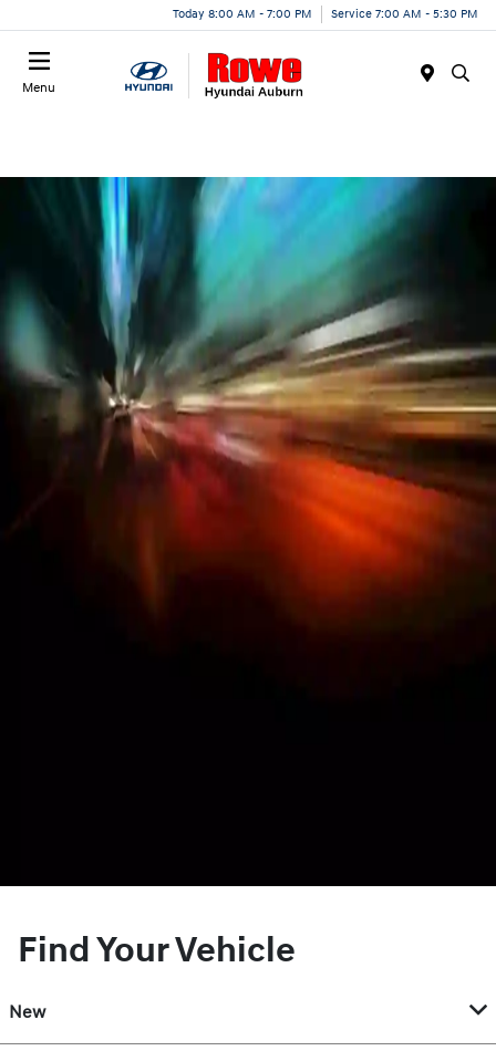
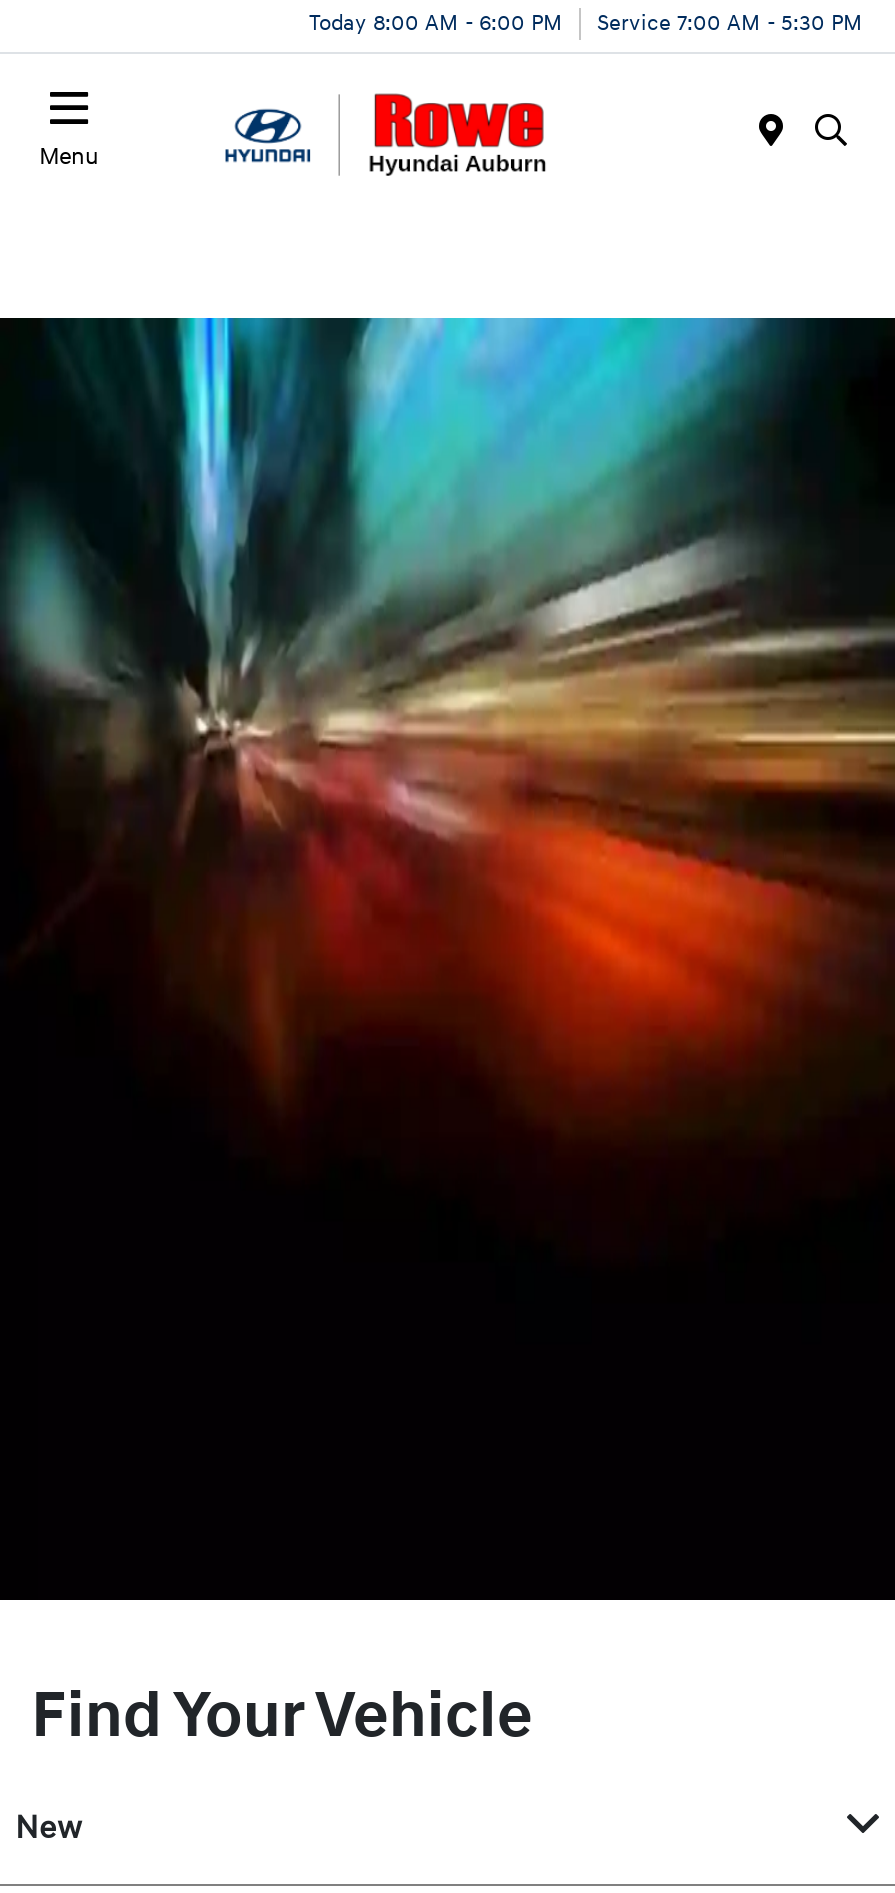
[173,6,478,20] Today 8:00 AM - 7:00 PM Service 7:00 AM - 5:30 PM -> [309,9,863,35] Today 8:00 AM - 6:00 PM Service 7:00 AM - 5:30 PM

